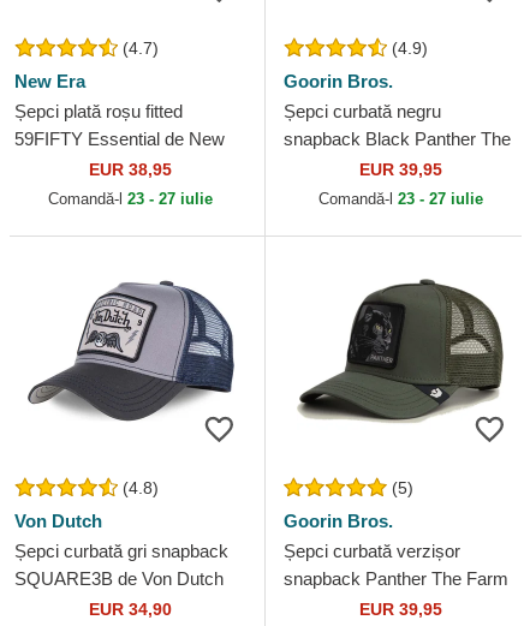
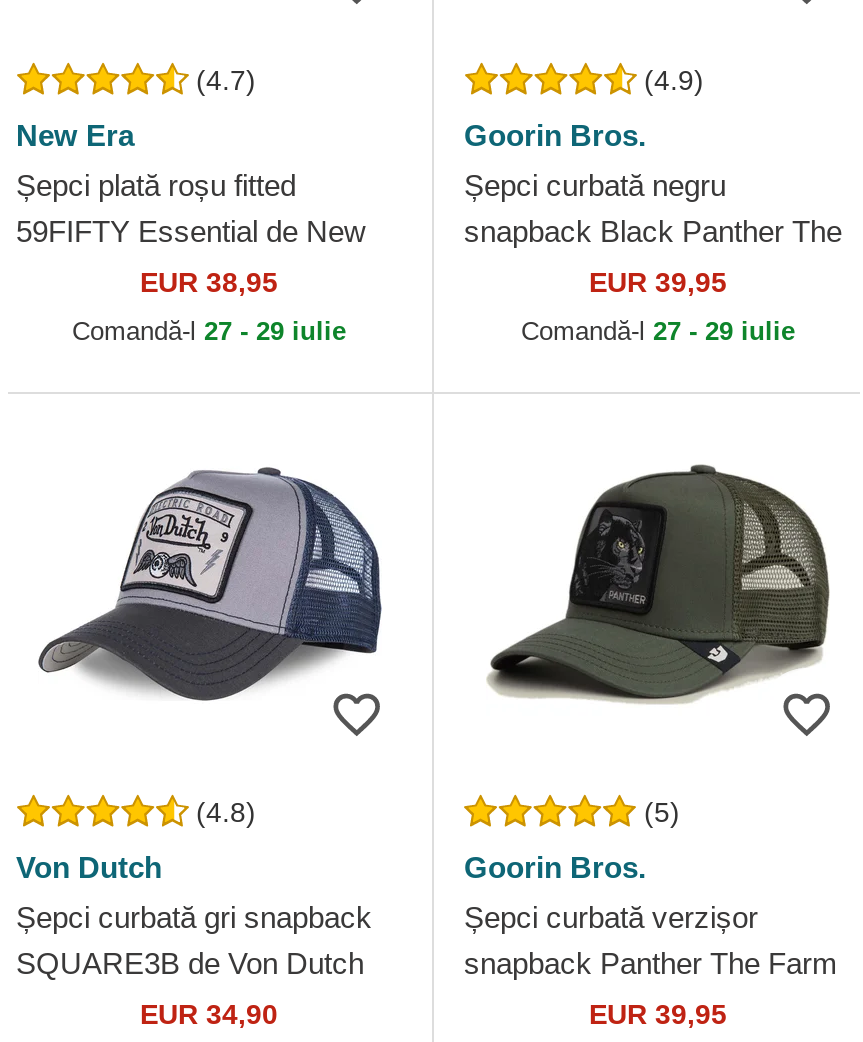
[48,190,213,208] Comandă-l 23 - 27 iulie -> [72,316,346,346] Comandă-l 27 - 29 iulie
[318,190,483,208] Comandă-l 23 - 27 iulie -> [521,316,795,346] Comandă-l 27 - 29 iulie

